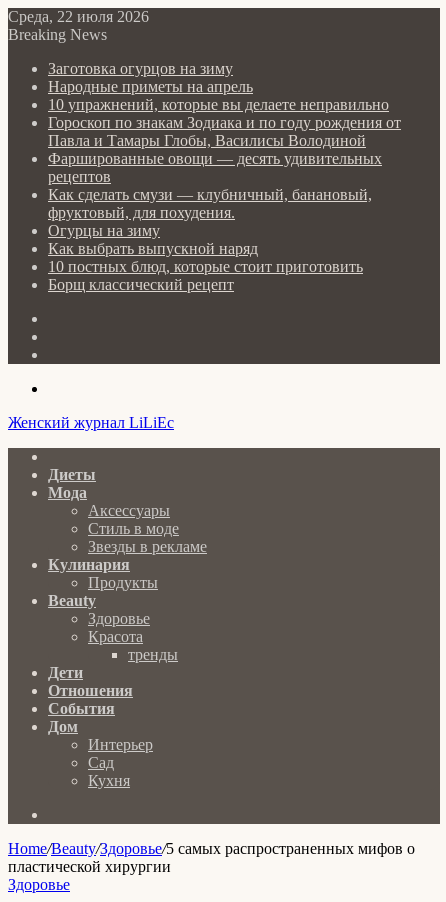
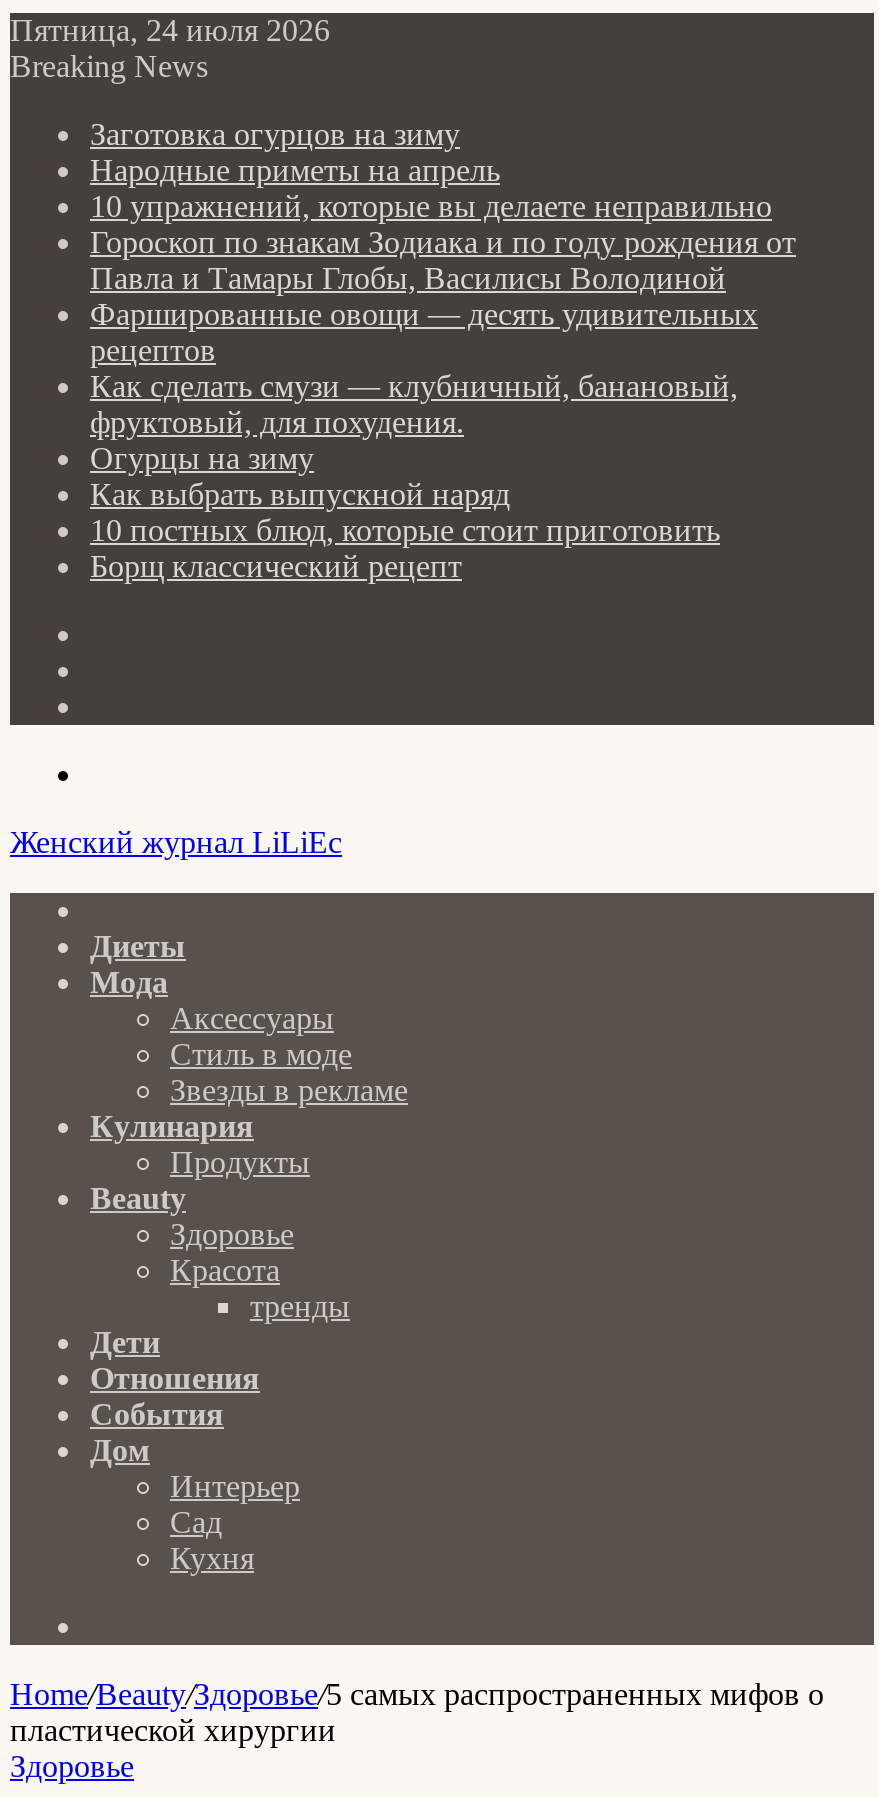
[8,8,149,25] Среда, 22 июля 2026 -> [10,13,330,47] Пятница, 24 июля 2026

